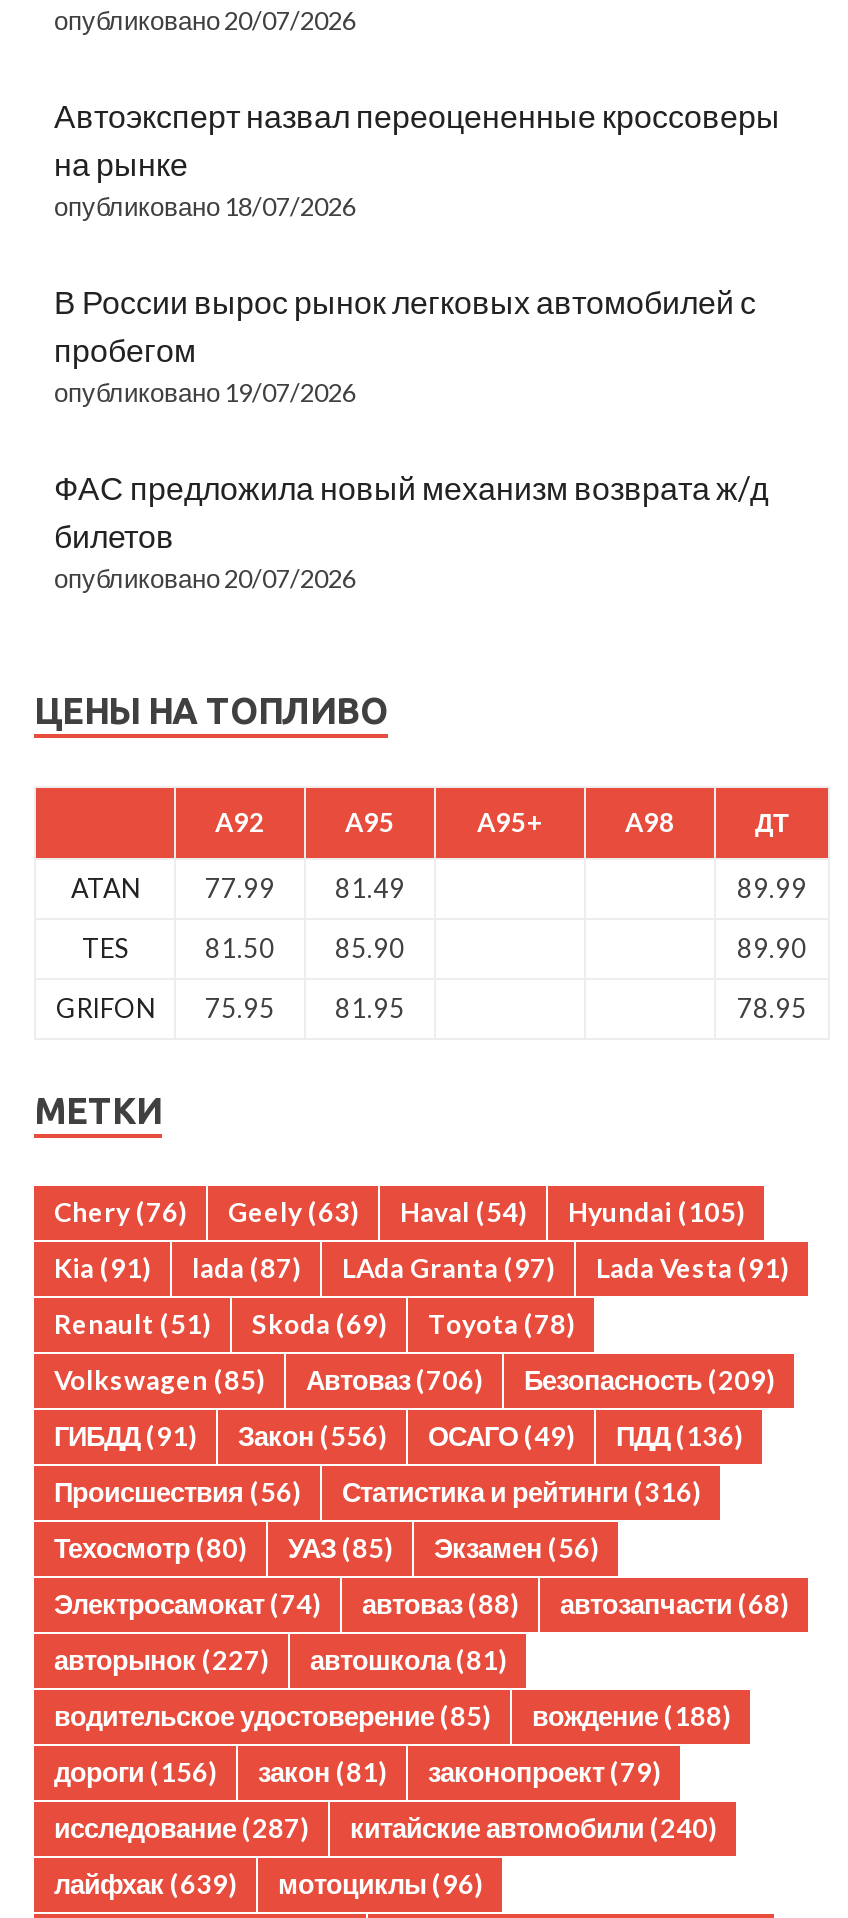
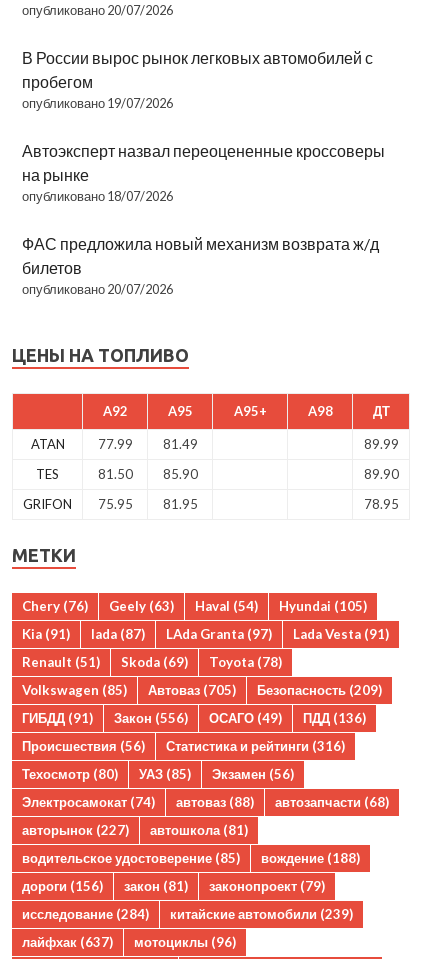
moved [54,97,780,223] -> [22,141,385,204]: Автоэксперт назвал переоцененные кроссоверы | на рынке | опубликовано 18/07/2026
moved [54,283,756,409] -> [22,48,373,111]: В России вырос рынок легковых автомобилей с | пробегом | опубликовано 19/07/2026
[54,1365,774,1397] Volkswagen (85) Автоваз (706) Безопасность (209) -> [22,682,382,698] Volkswagen (85) Автоваз (705) Безопасность (209)
[54,1813,308,1845] исследование (287) -> [22,906,149,922] исследование (284)
[350,1813,716,1845] китайские автомобили (240) -> [170,906,353,922] китайские автомобили (239)
[54,1869,482,1901] лайфхак (639) мотоциклы (96) -> [22,934,236,950] лайфхак (637) мотоциклы (96)

